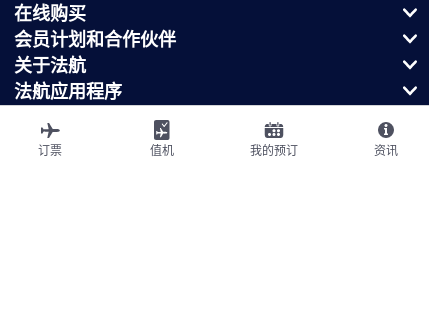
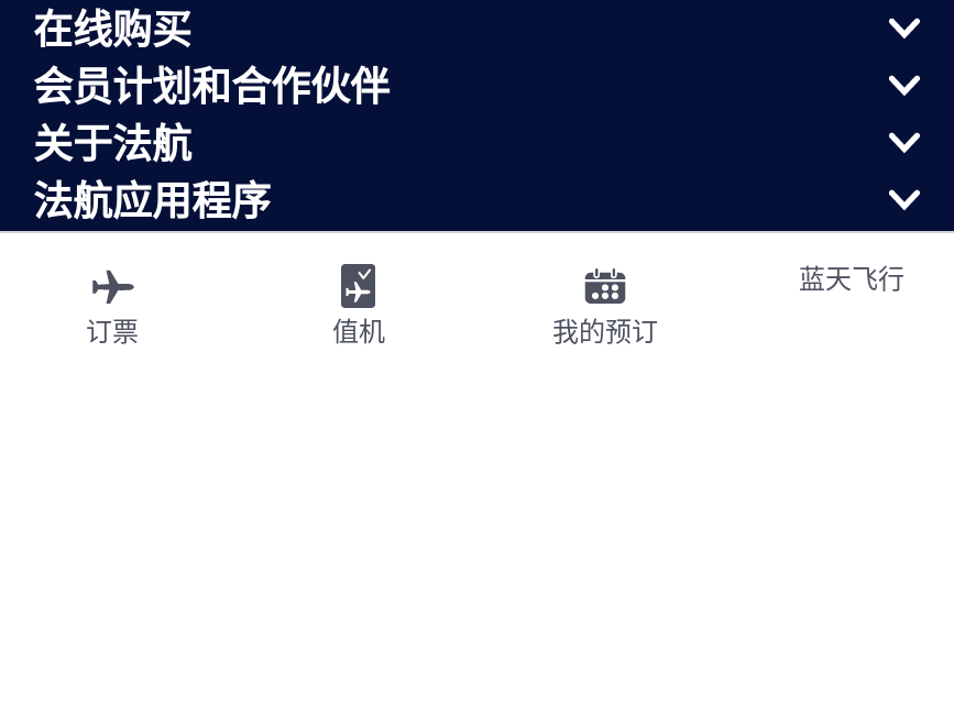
[374,144,398,158] 资讯 -> [799,264,904,295] 蓝天飞行

